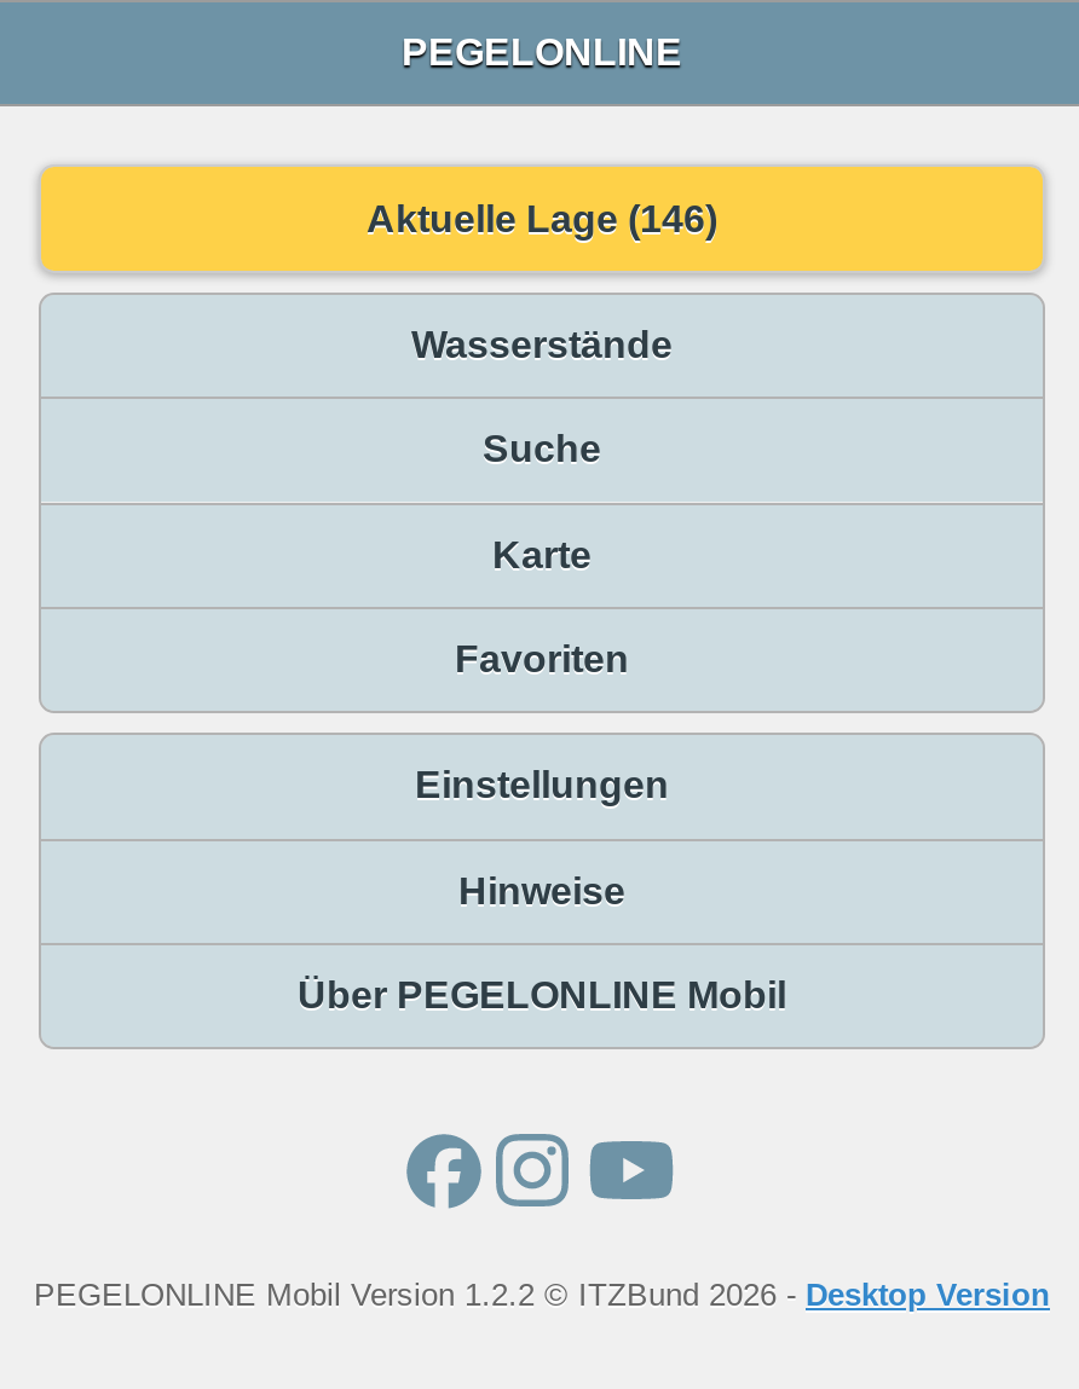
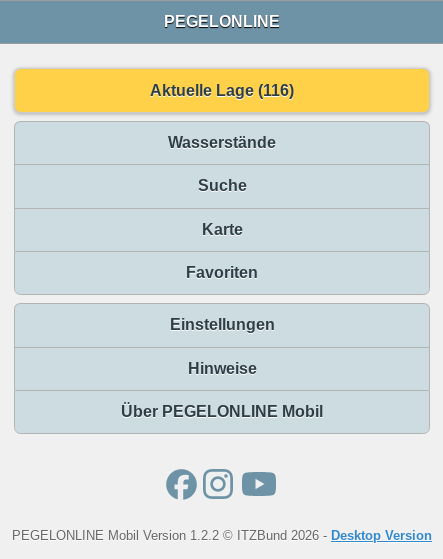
[367,197,717,238] Aktuelle Lage (146) -> [150,82,294,99] Aktuelle Lage (116)

